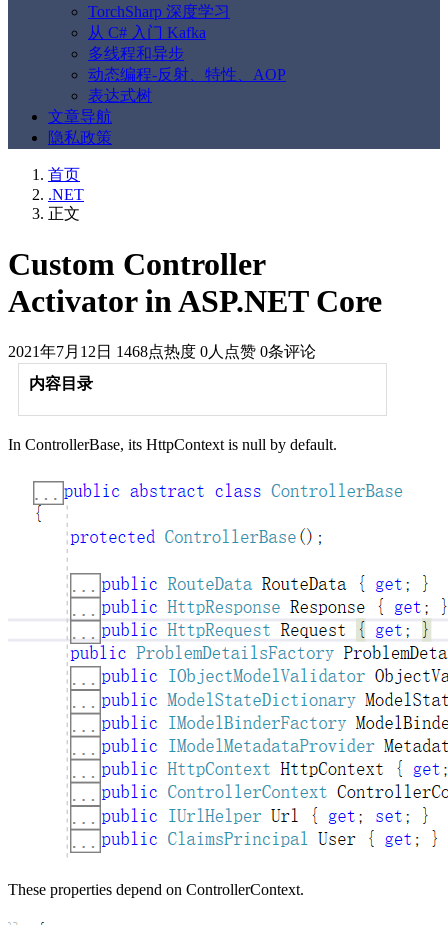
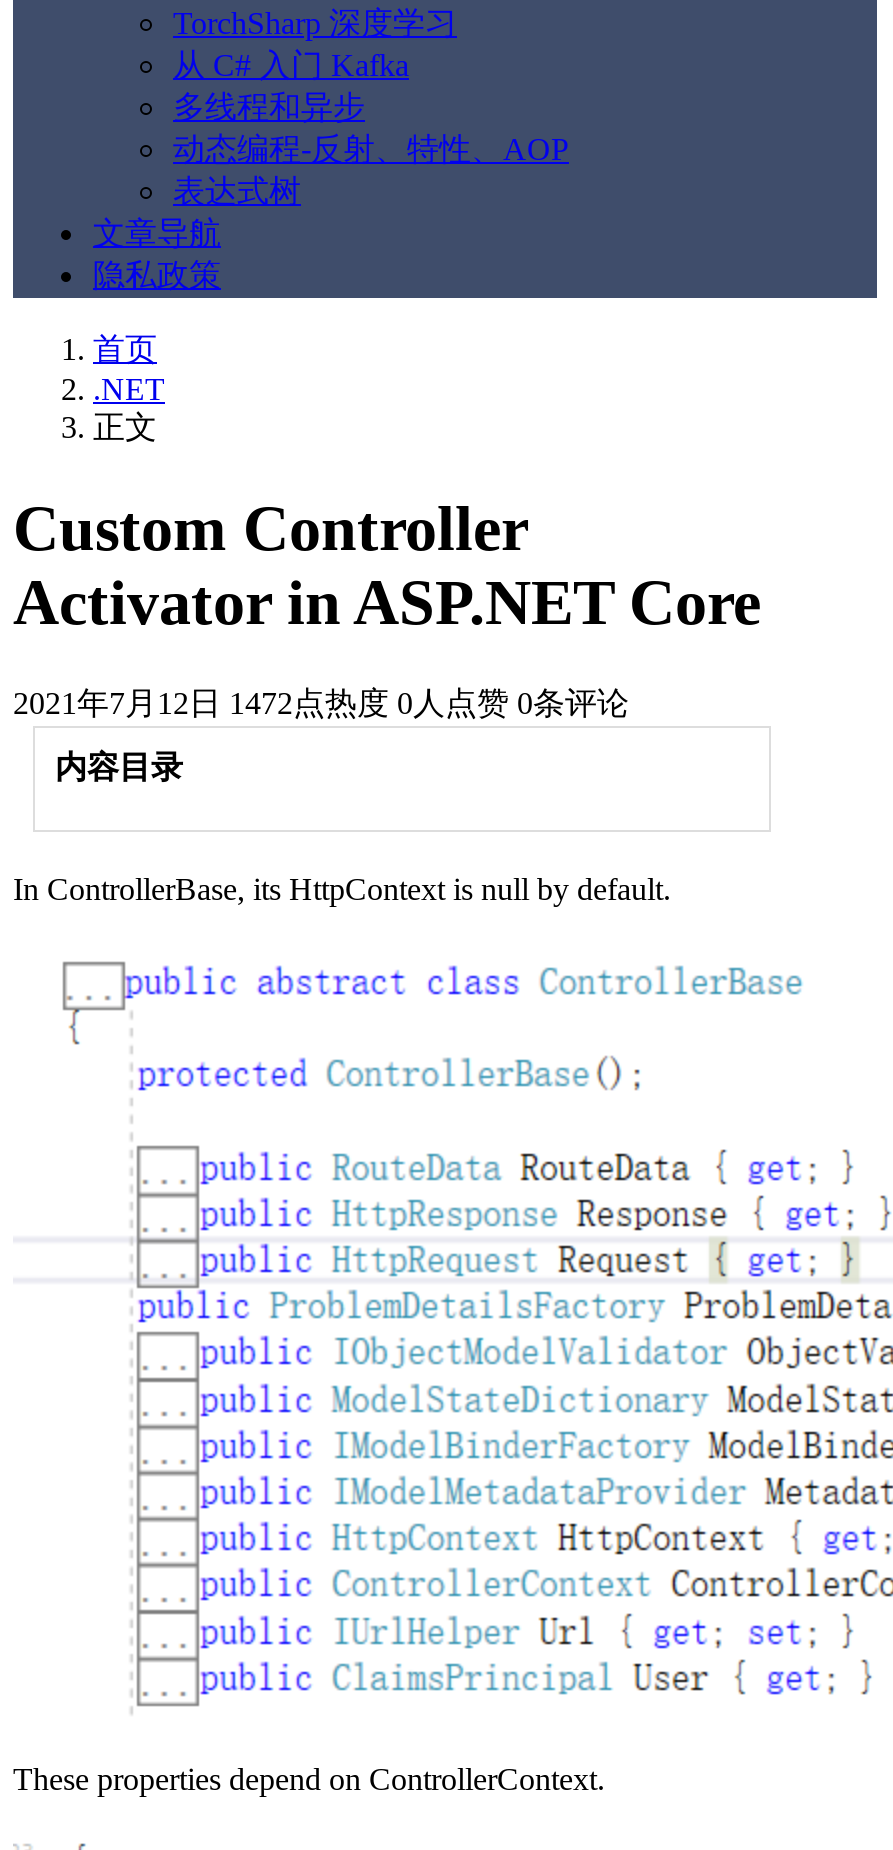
[8,343,316,360] 2021年7月12日 1468点热度 0人点赞 0条评论 -> [13,685,629,719] 2021年7月12日 1472点热度 0人点赞 0条评论

